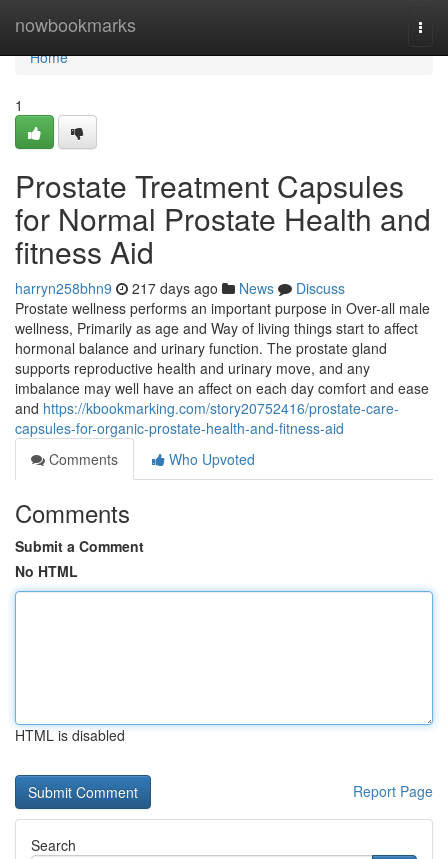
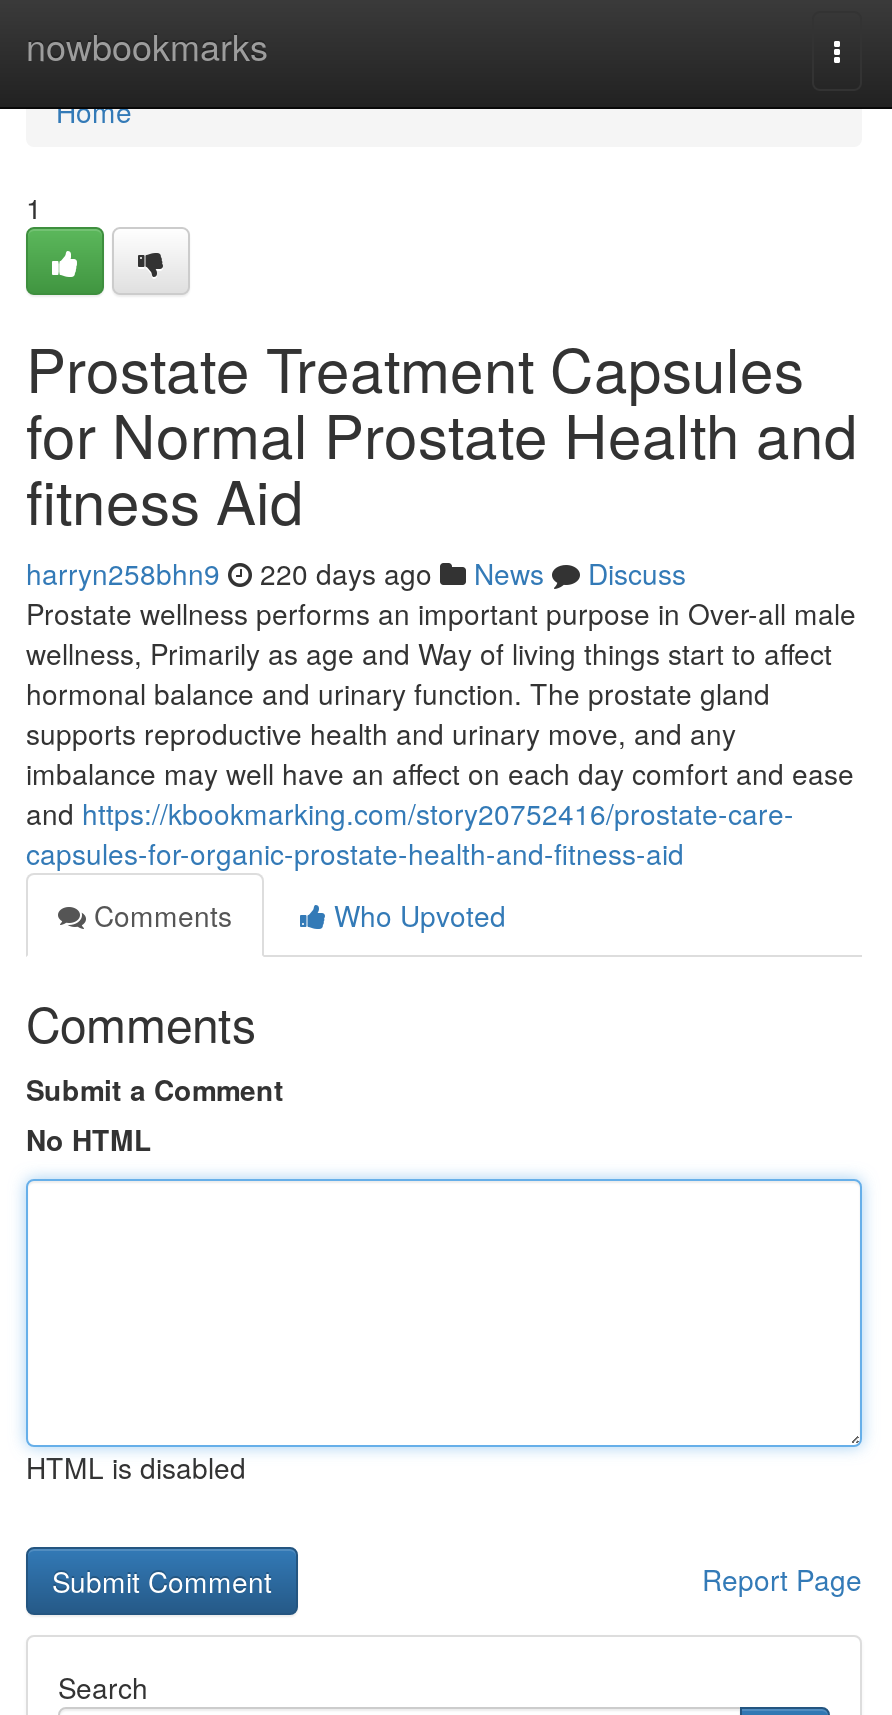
[15,278,345,298] harryn258bhn9 217 days ago News Discuss -> [26,553,686,593] harryn258bhn9 220 days ago News Discuss

